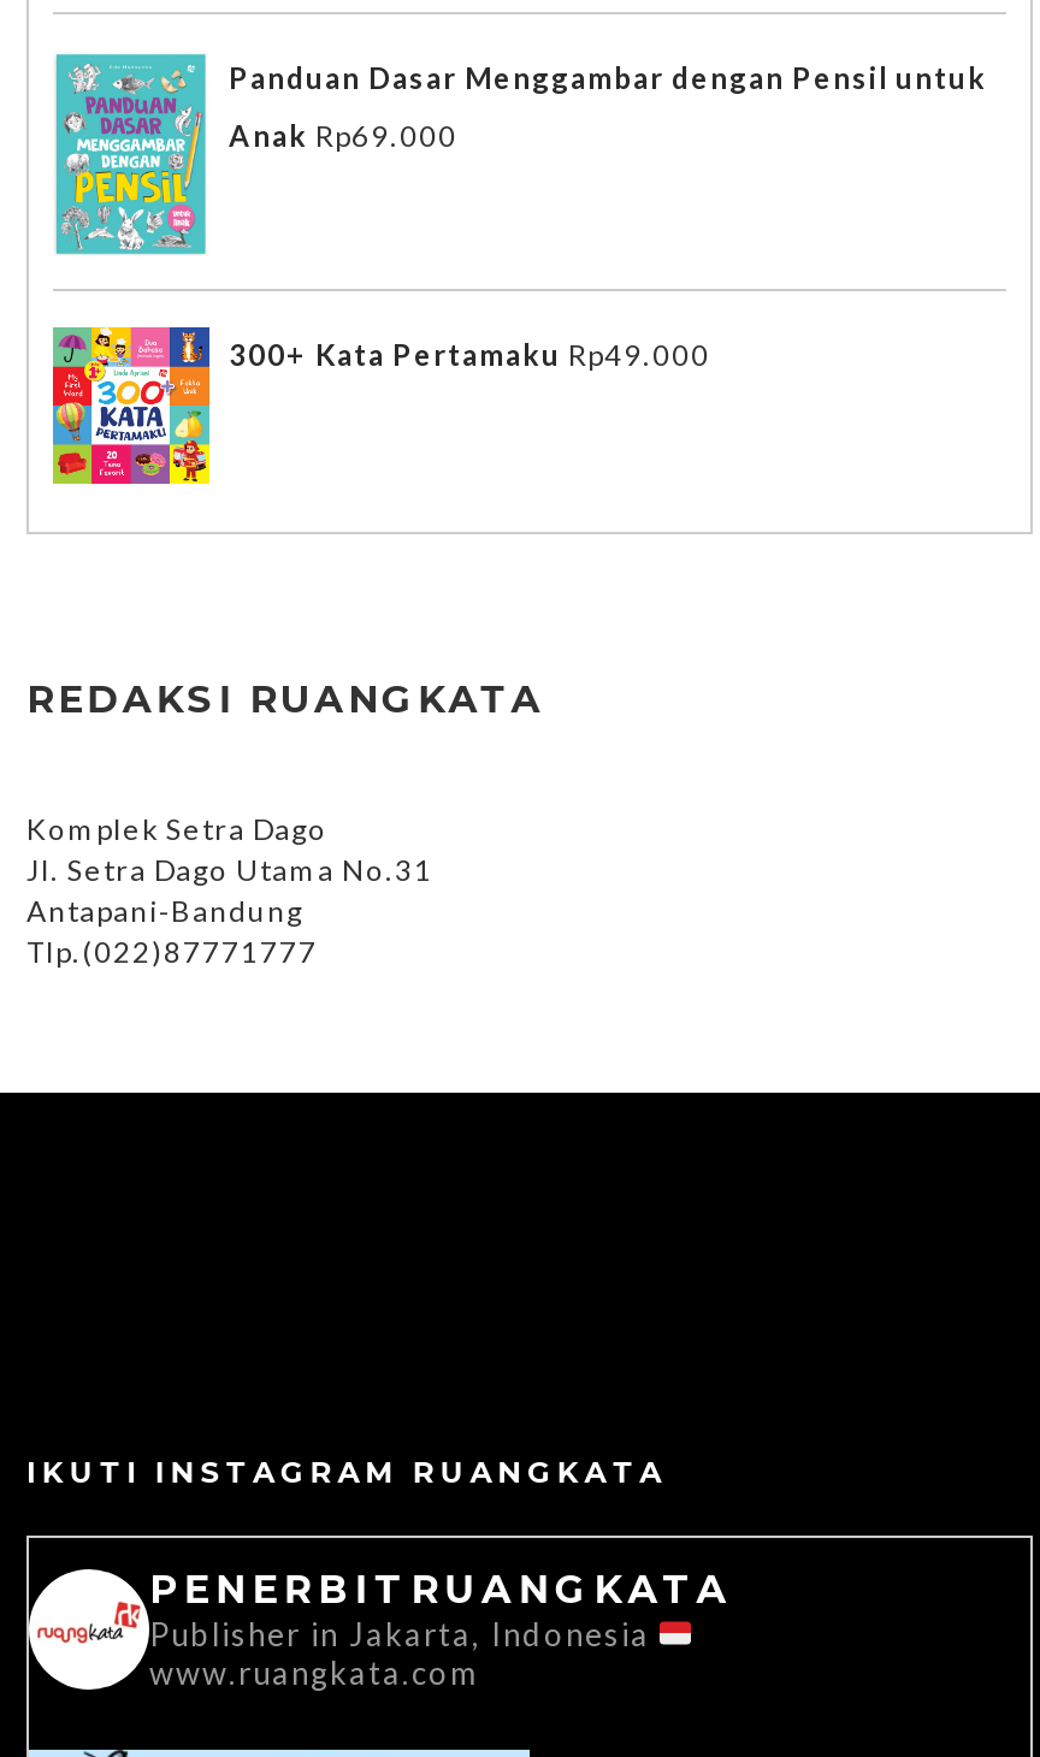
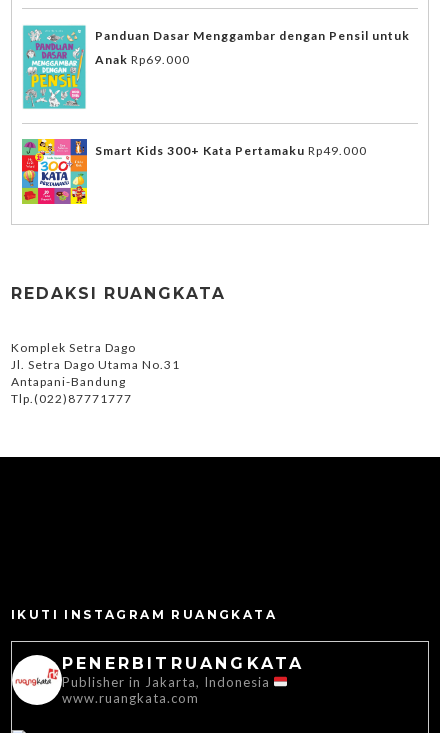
[229,336,710,372] 300+ Kata Pertamaku Rp49.000 -> [95,143,367,158] Smart Kids 300+ Kata Pertamaku Rp49.000

